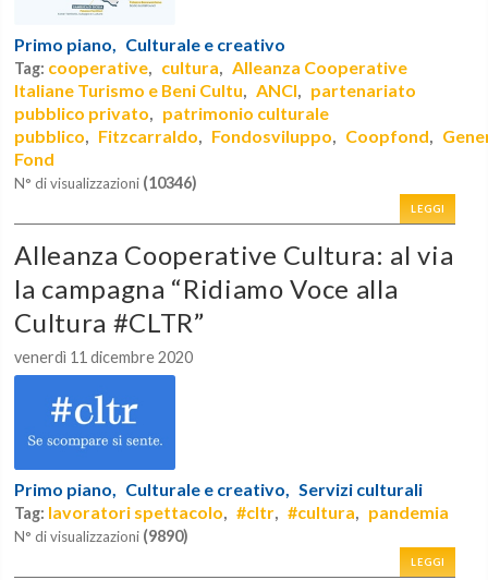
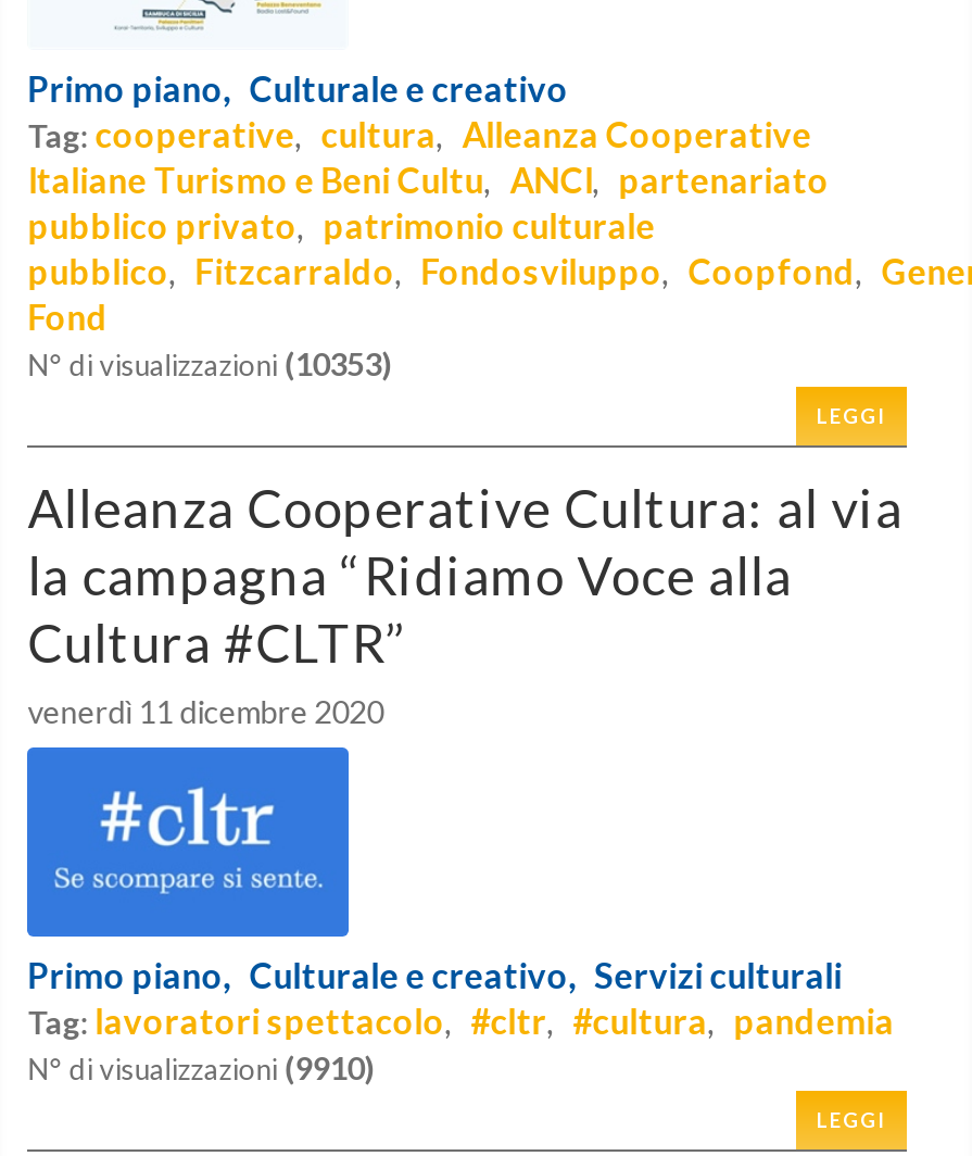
[14,173,197,192] N° di visualizzazioni (10346) -> [28,345,392,382] N° di visualizzazioni (10353)
[14,526,189,545] N° di visualizzazioni (9890) -> [28,1049,375,1086] N° di visualizzazioni (9910)

